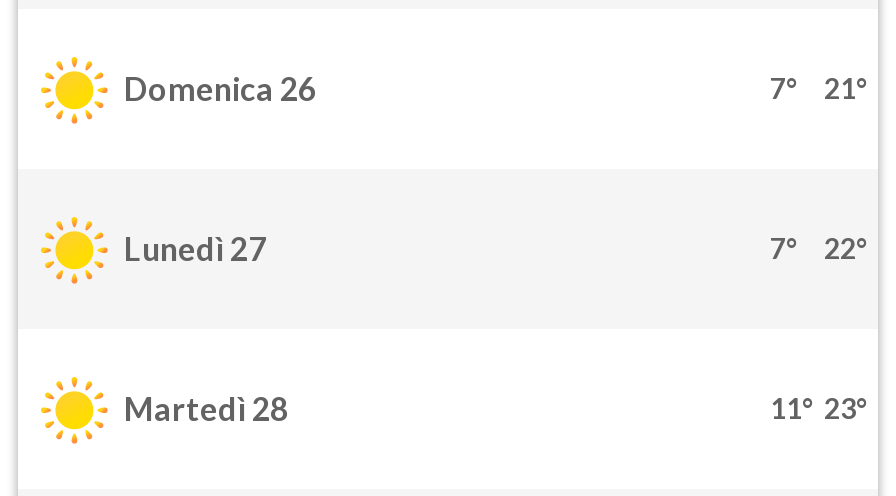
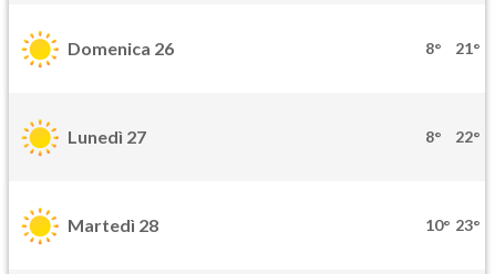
[770,72,870,106] 7° 21° -> [425,39,481,58] 8° 21°
[770,232,870,266] 7° 22° -> [425,127,481,146] 8° 22°
[770,392,870,426] 11° 23° -> [425,216,481,235] 10° 23°

